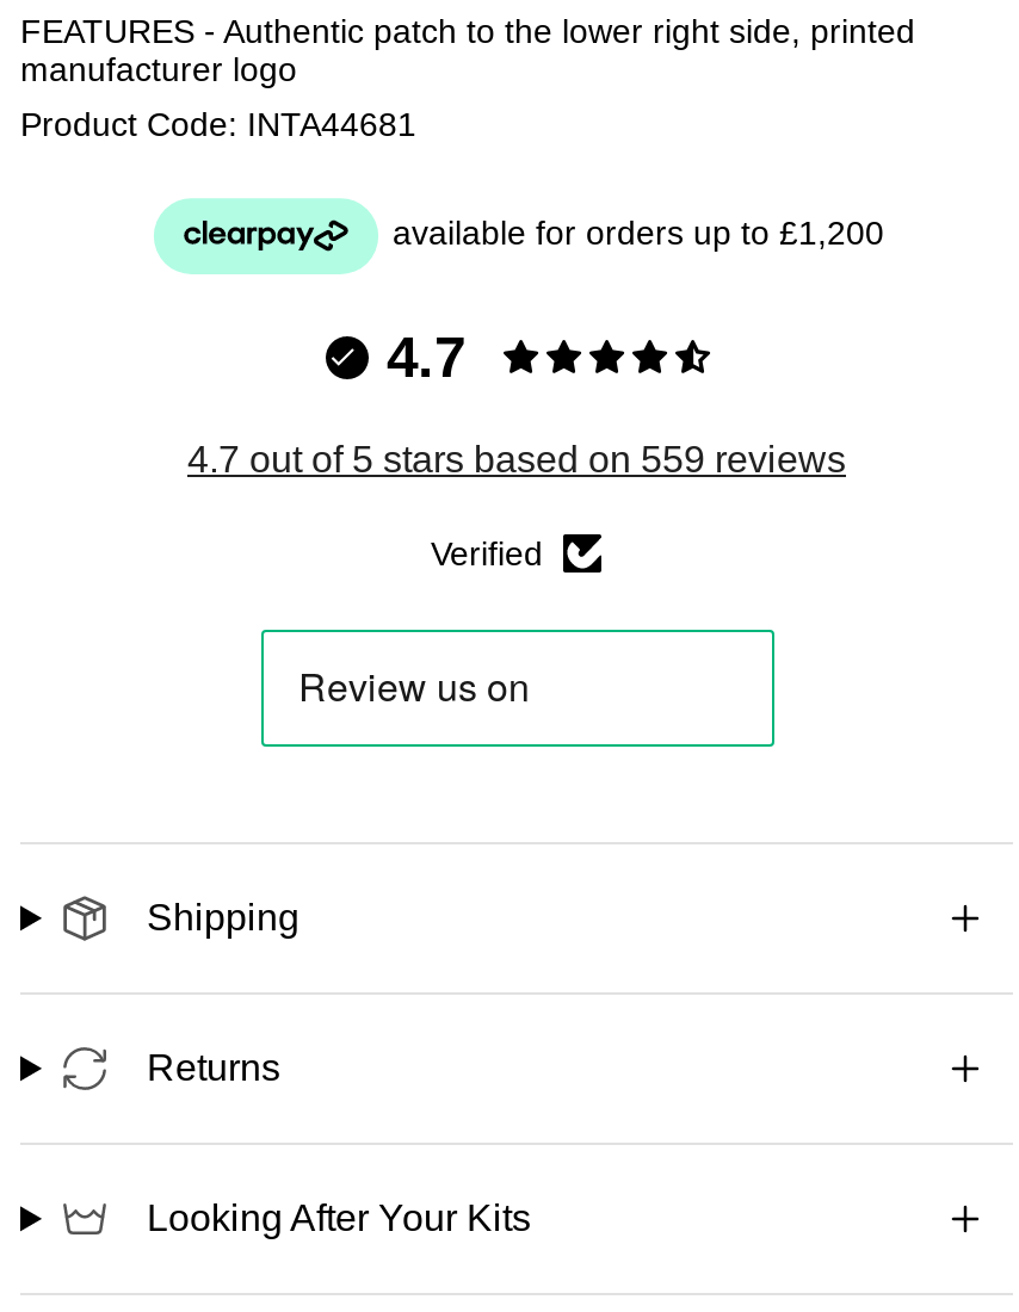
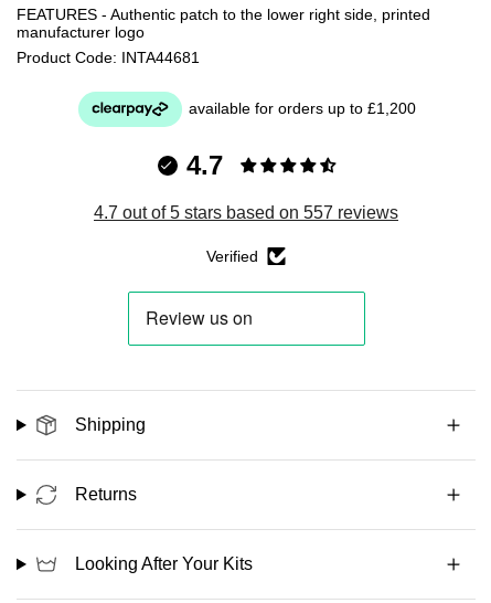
[187,439,846,479] 4.7 out of 5 stars based on 559 reviews -> [94,203,398,222] 4.7 out of 5 stars based on 557 reviews

